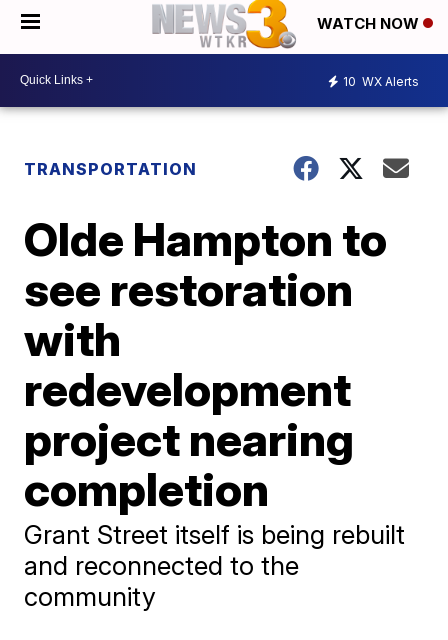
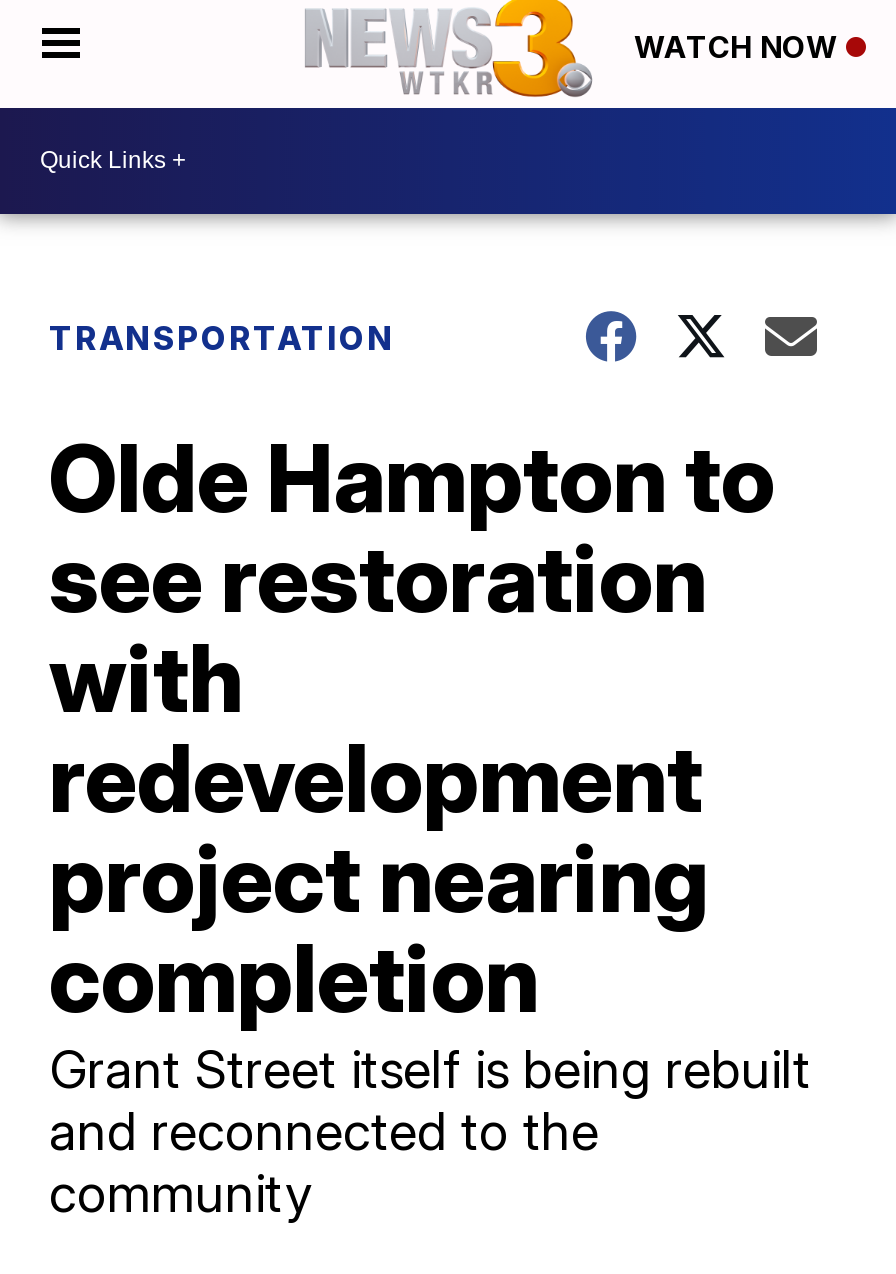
[343,74,419,89] 10 WX Alerts -> none

